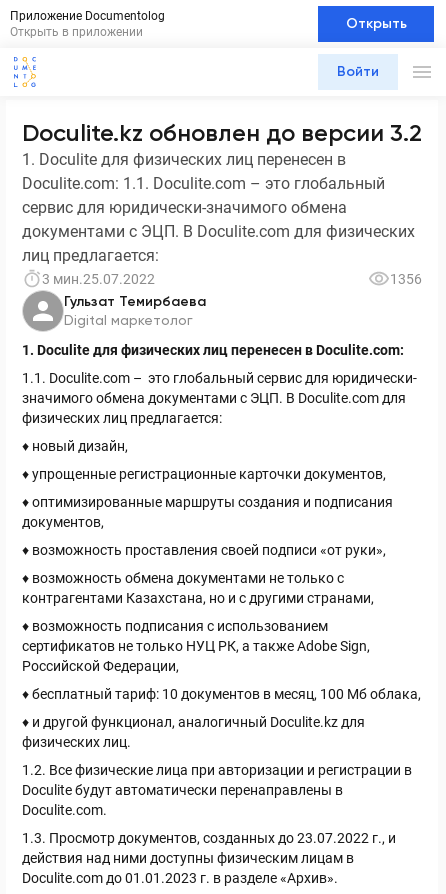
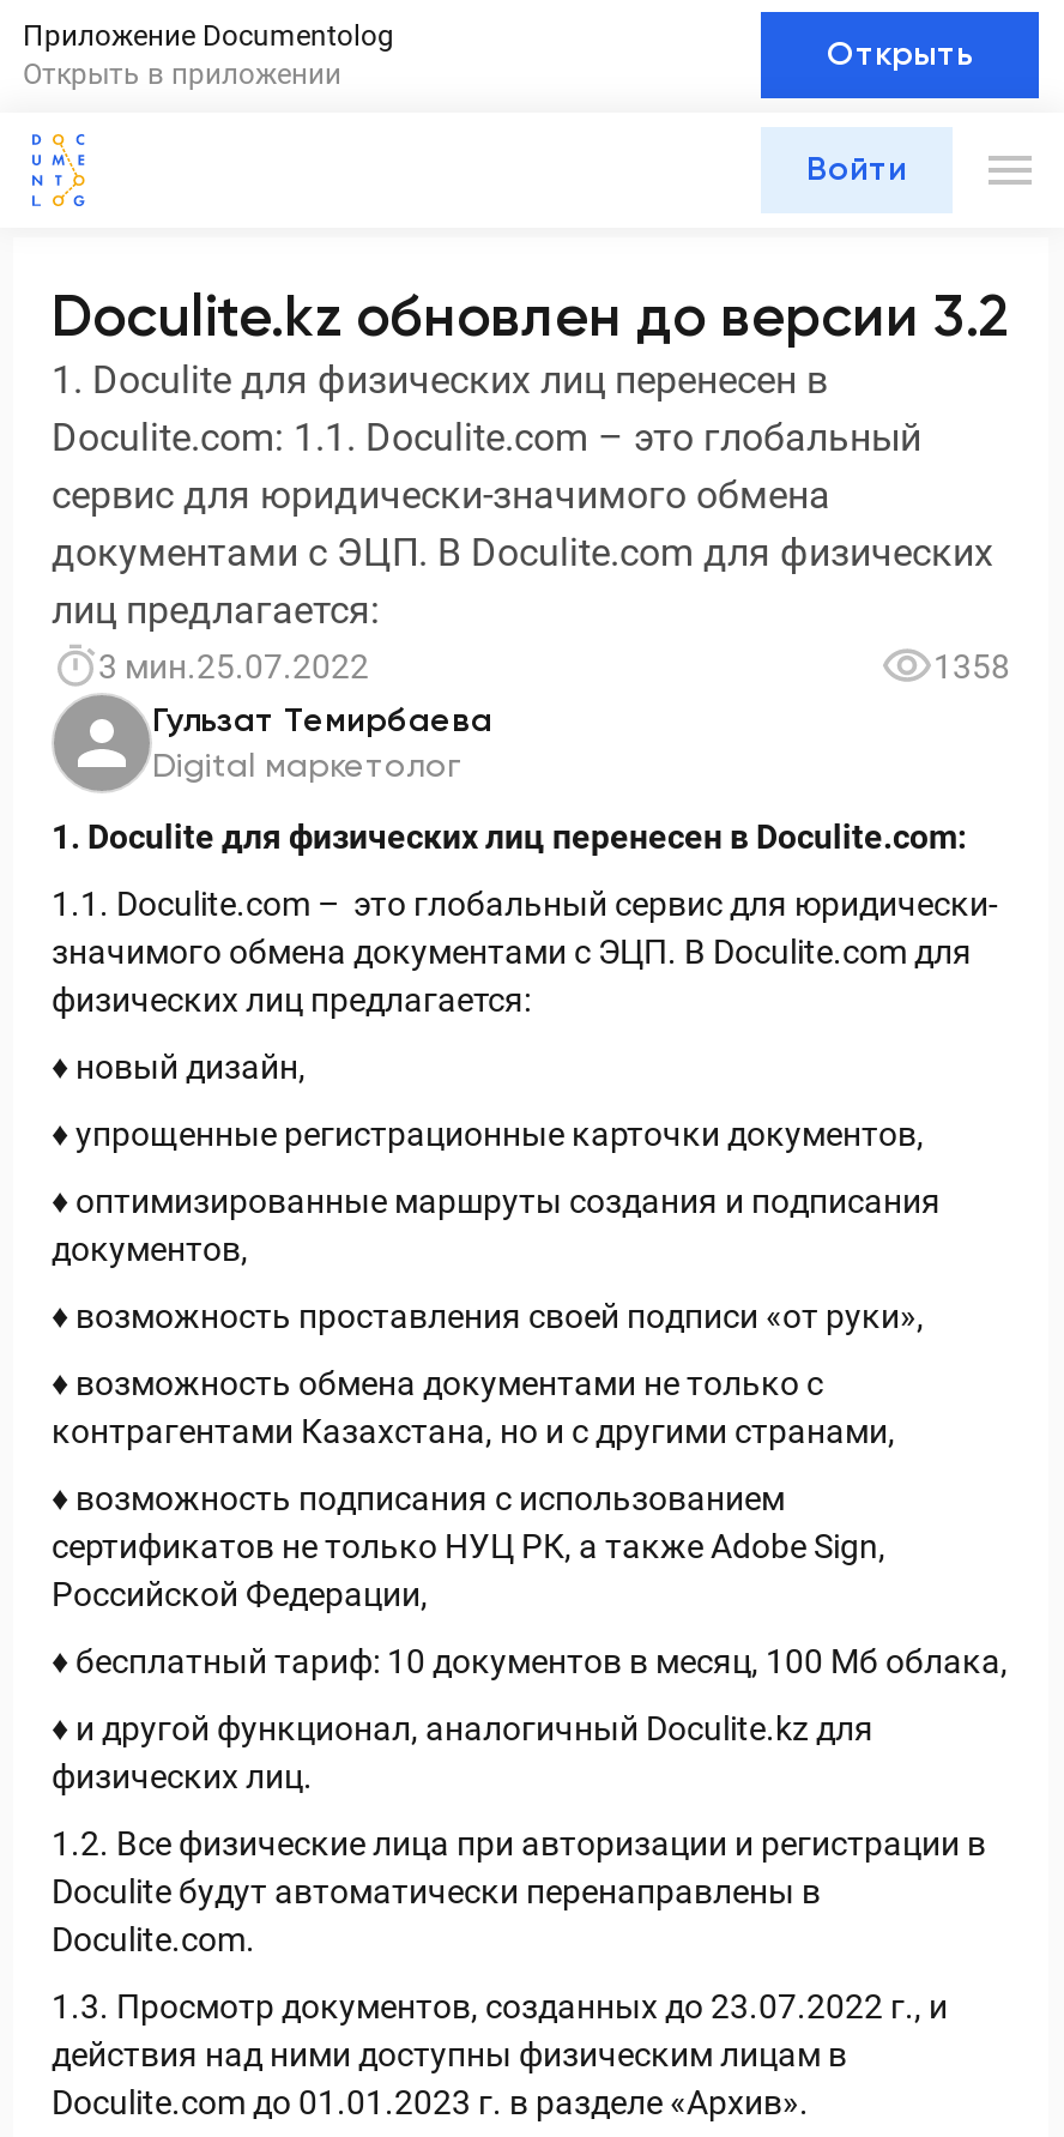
[390,271,422,287] 1356 -> [933,647,1010,686] 1358

